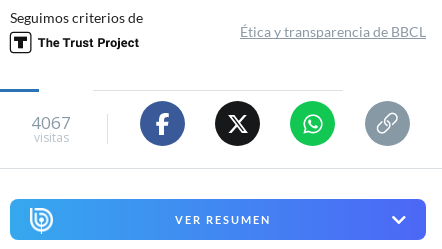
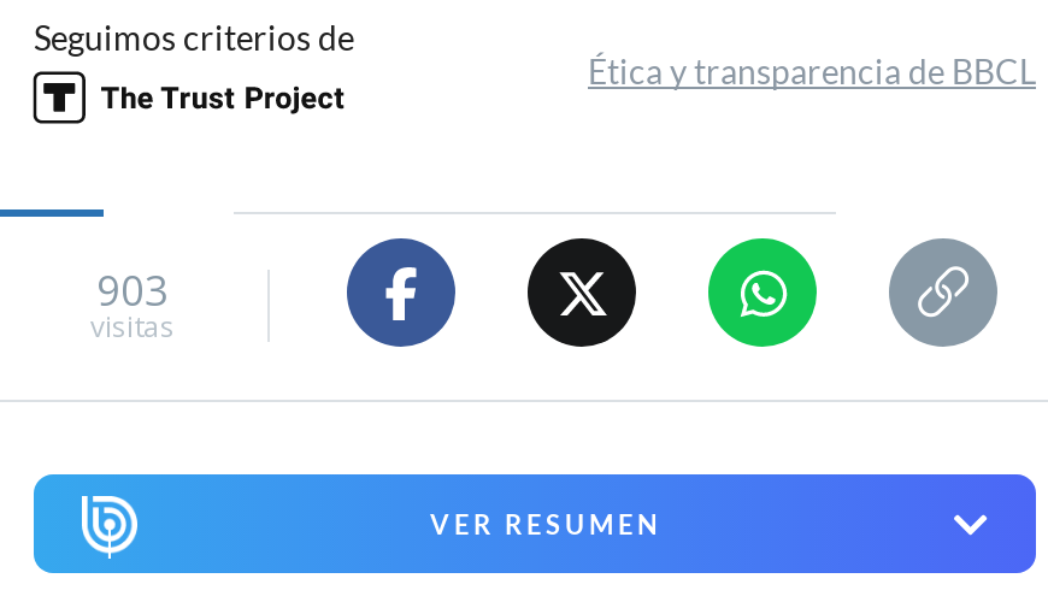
[31,111,71,134] 4067 -> [96,262,169,318] 903

